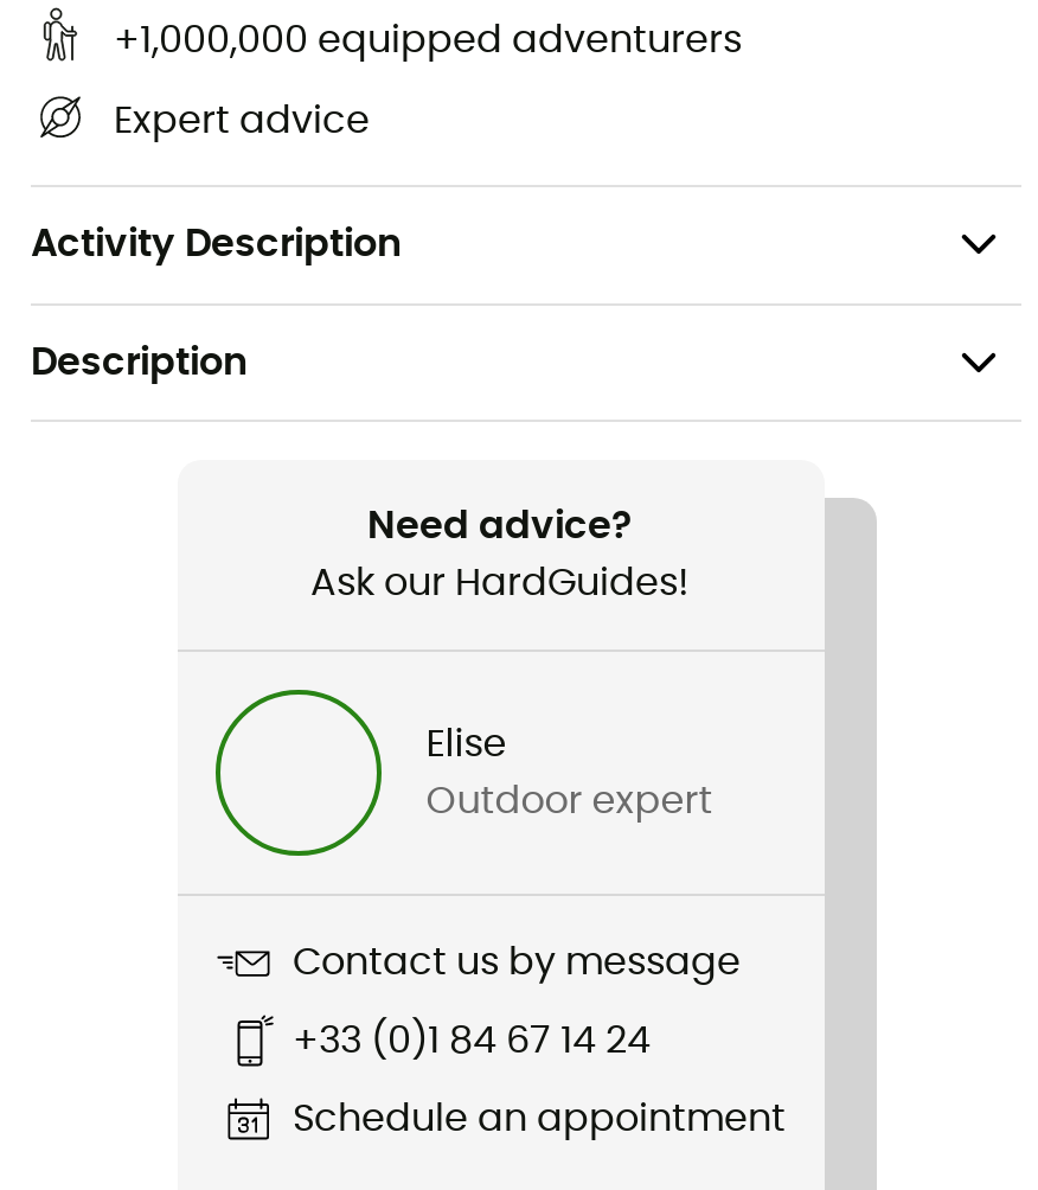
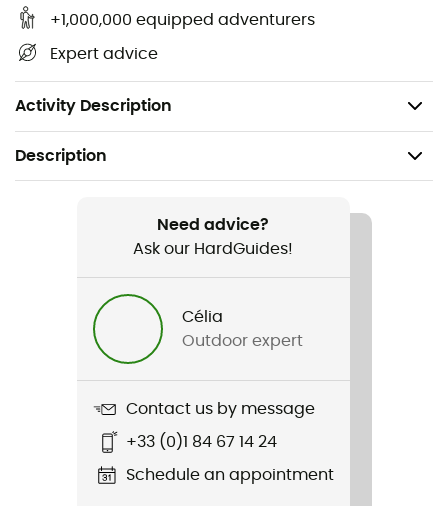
[426,725,506,763] Elise -> [182,309,223,325] Célia

